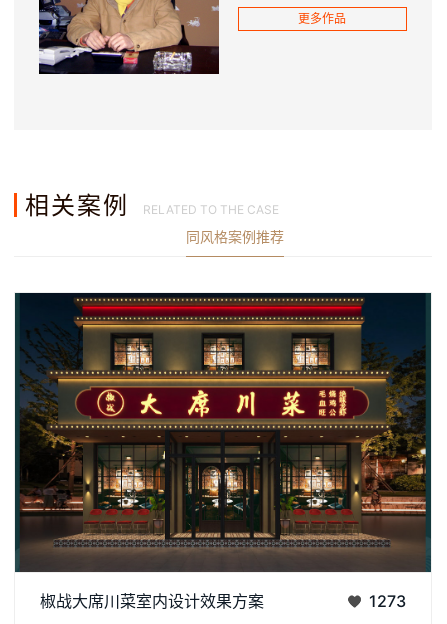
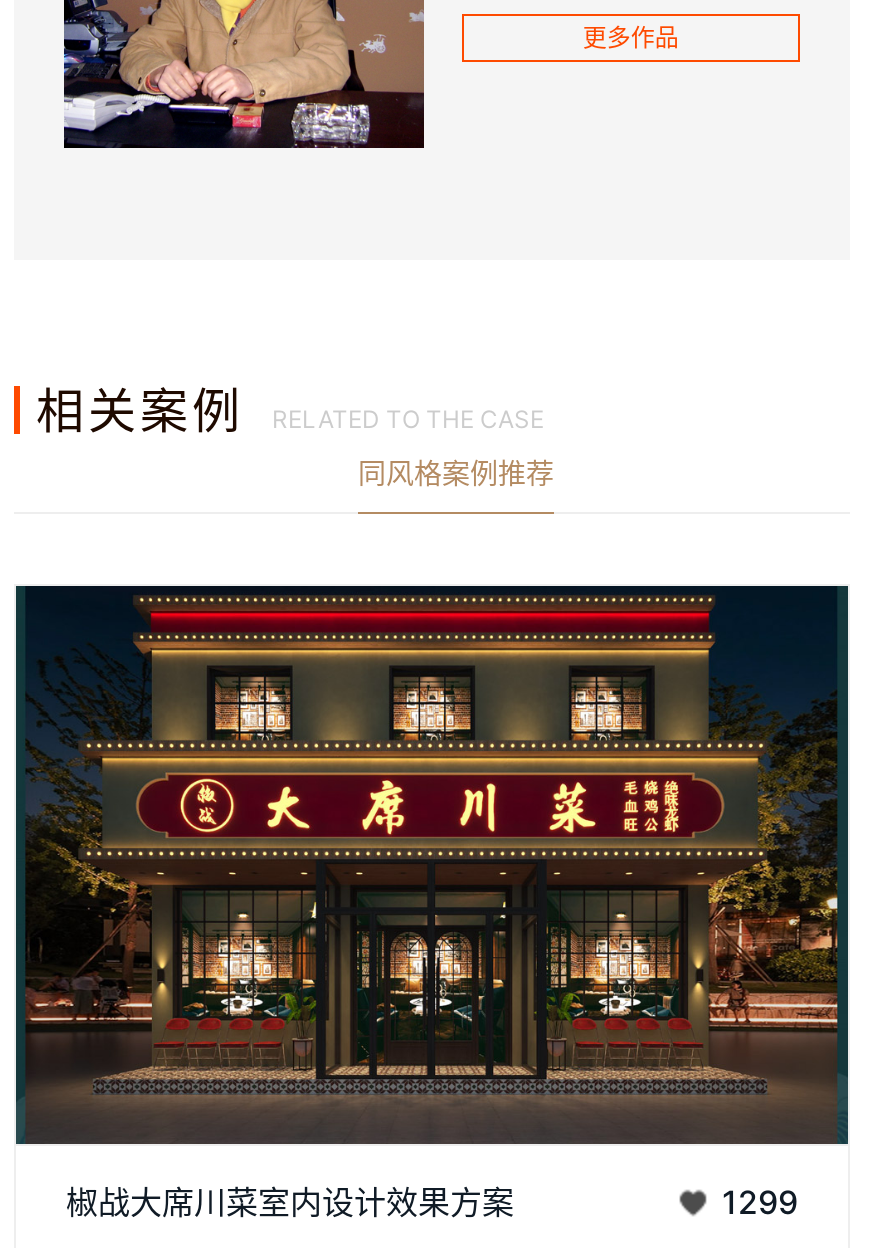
[369,591,406,611] 1273 -> [722,1181,798,1221] 1299

